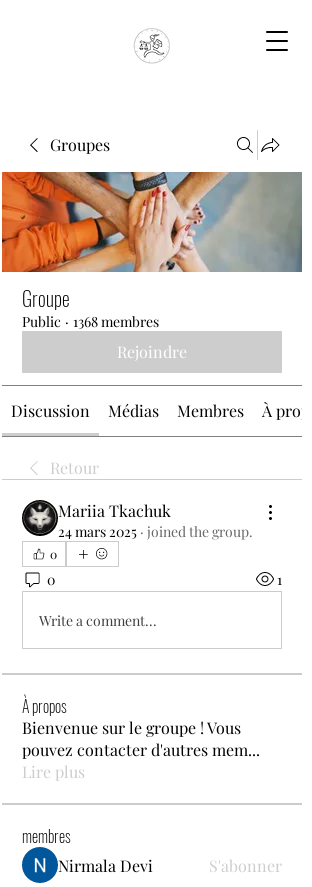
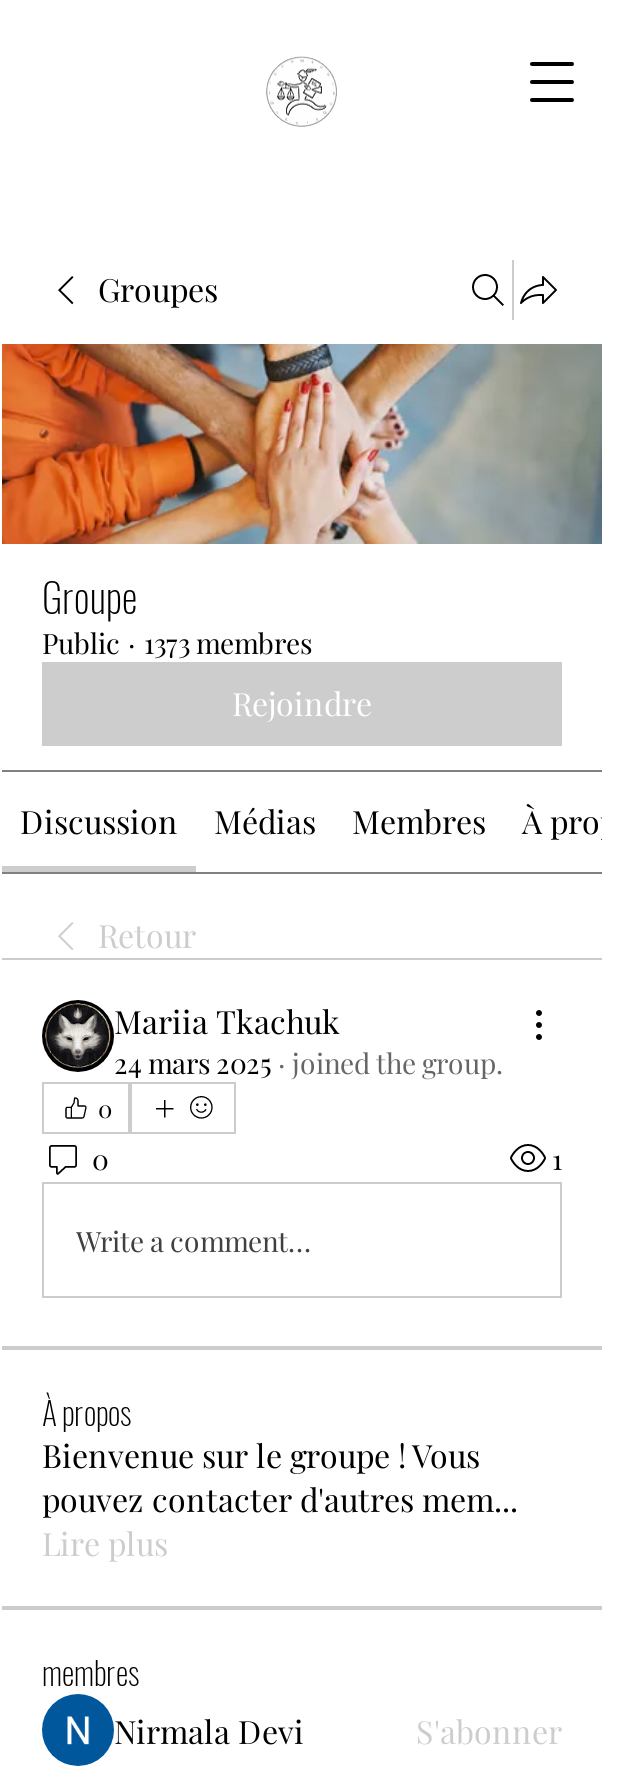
[22,312,159,331] Public · 1368 membres -> [42,624,312,662] Public · 1373 membres

